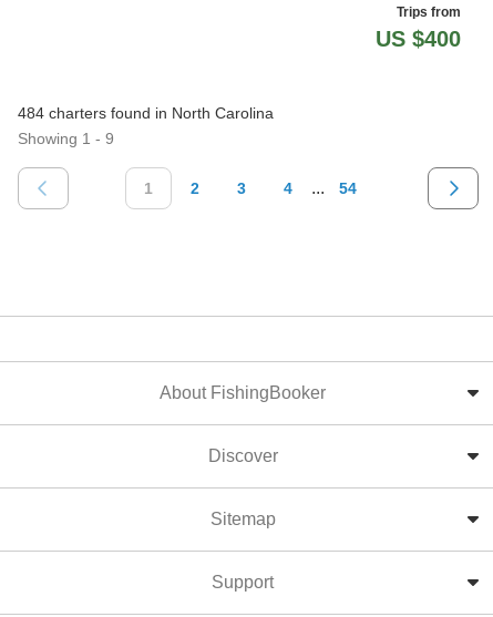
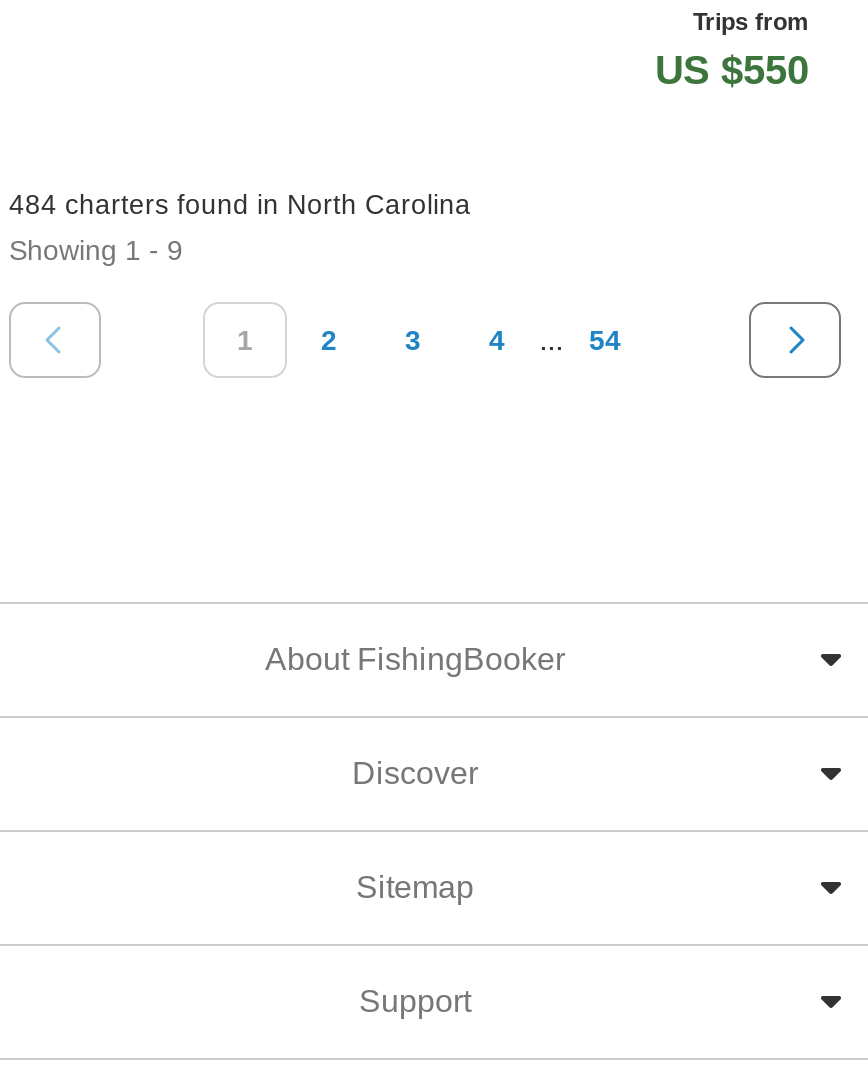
[376,27,461,51] US $400 -> [655,48,809,92] US $550

